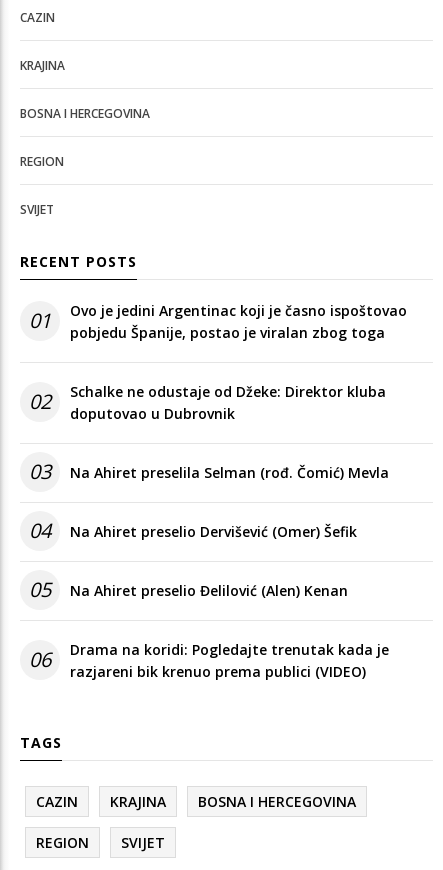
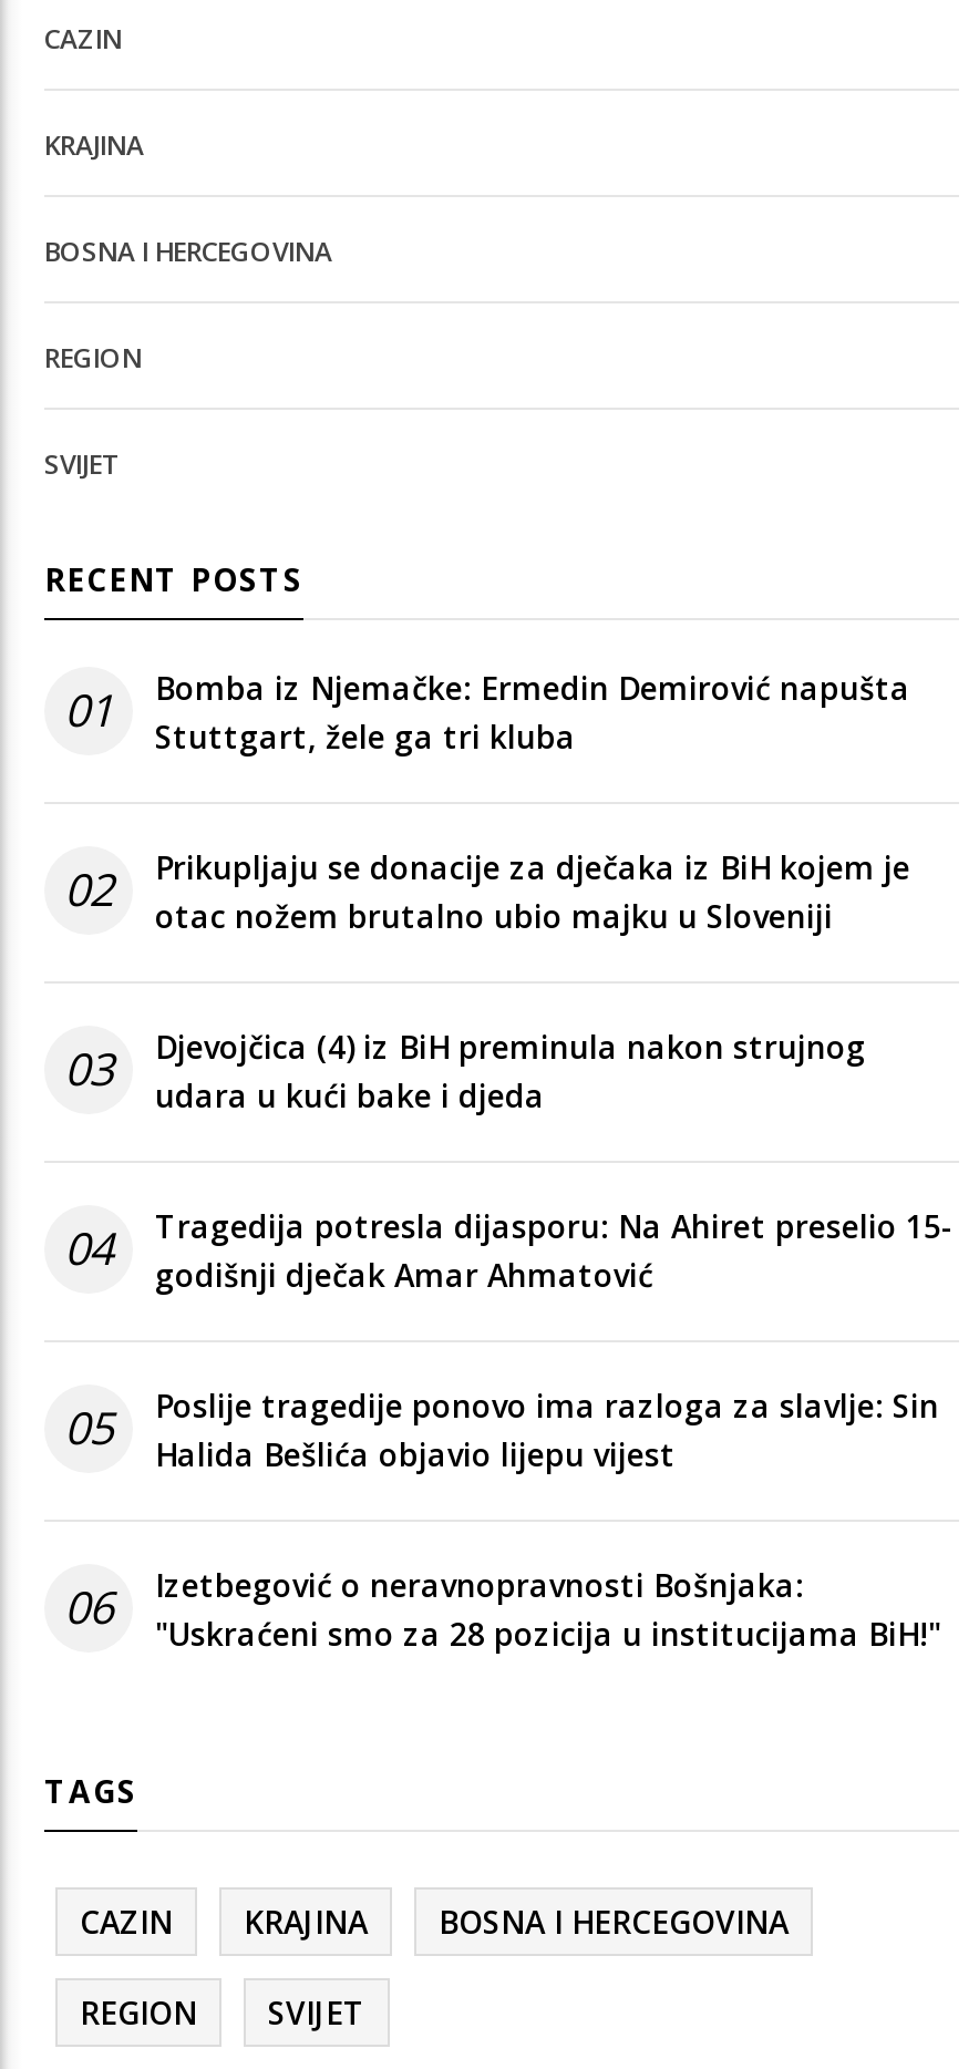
[70,301,407,342] Ovo je jedini Argentinac koji je časno ispoštovao | pobjedu Španije, postao je viralan zbog toga -> [155,667,910,757] Bomba iz Njemačke: Ermedin Demirović napušta | Stuttgart, žele ga tri kluba
[70,382,386,423] Schalke ne odustaje od Džeke: Direktor kluba | doputovao u Dubrovnik -> [155,846,910,937] Prikupljaju se donacije za dječaka iz BiH kojem je | otac nožem brutalno ubio majku u Sloveniji
[70,463,389,482] Na Ahiret preselila Selman (rođ. Čomić) Mevla -> [155,1025,866,1116] Djevojčica (4) iz BiH preminula nakon strujnog | udara u kući bake i djeda
[70,522,357,541] Na Ahiret preselio Dervišević (Omer) Šefik -> [155,1205,955,1296] Tragedija potresla dijasporu: Na Ahiret preselio 15- | godišnji dječak Amar Ahmatović
[70,581,348,600] Na Ahiret preselio Đelilović (Alen) Kenan -> [155,1384,939,1475] Poslije tragedije ponovo ima razloga za slavlje: Sin | Halida Bešlića objavio lijepu vijest
[70,640,389,681] Drama na koridi: Pogledajte trenutak kada je | razjareni bik krenuo prema publici (VIDEO) -> [155,1564,941,1655] Izetbegović o neravnopravnosti Bošnjaka: | "Uskraćeni smo za 28 pozicija u institucijama BiH!"

